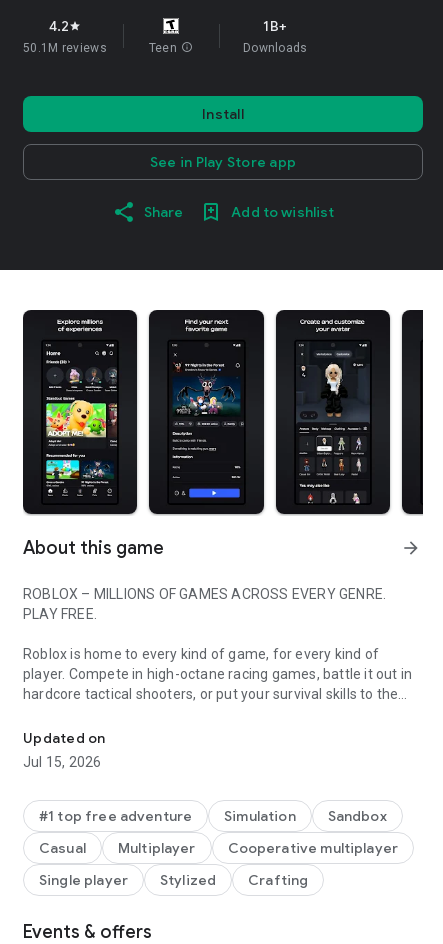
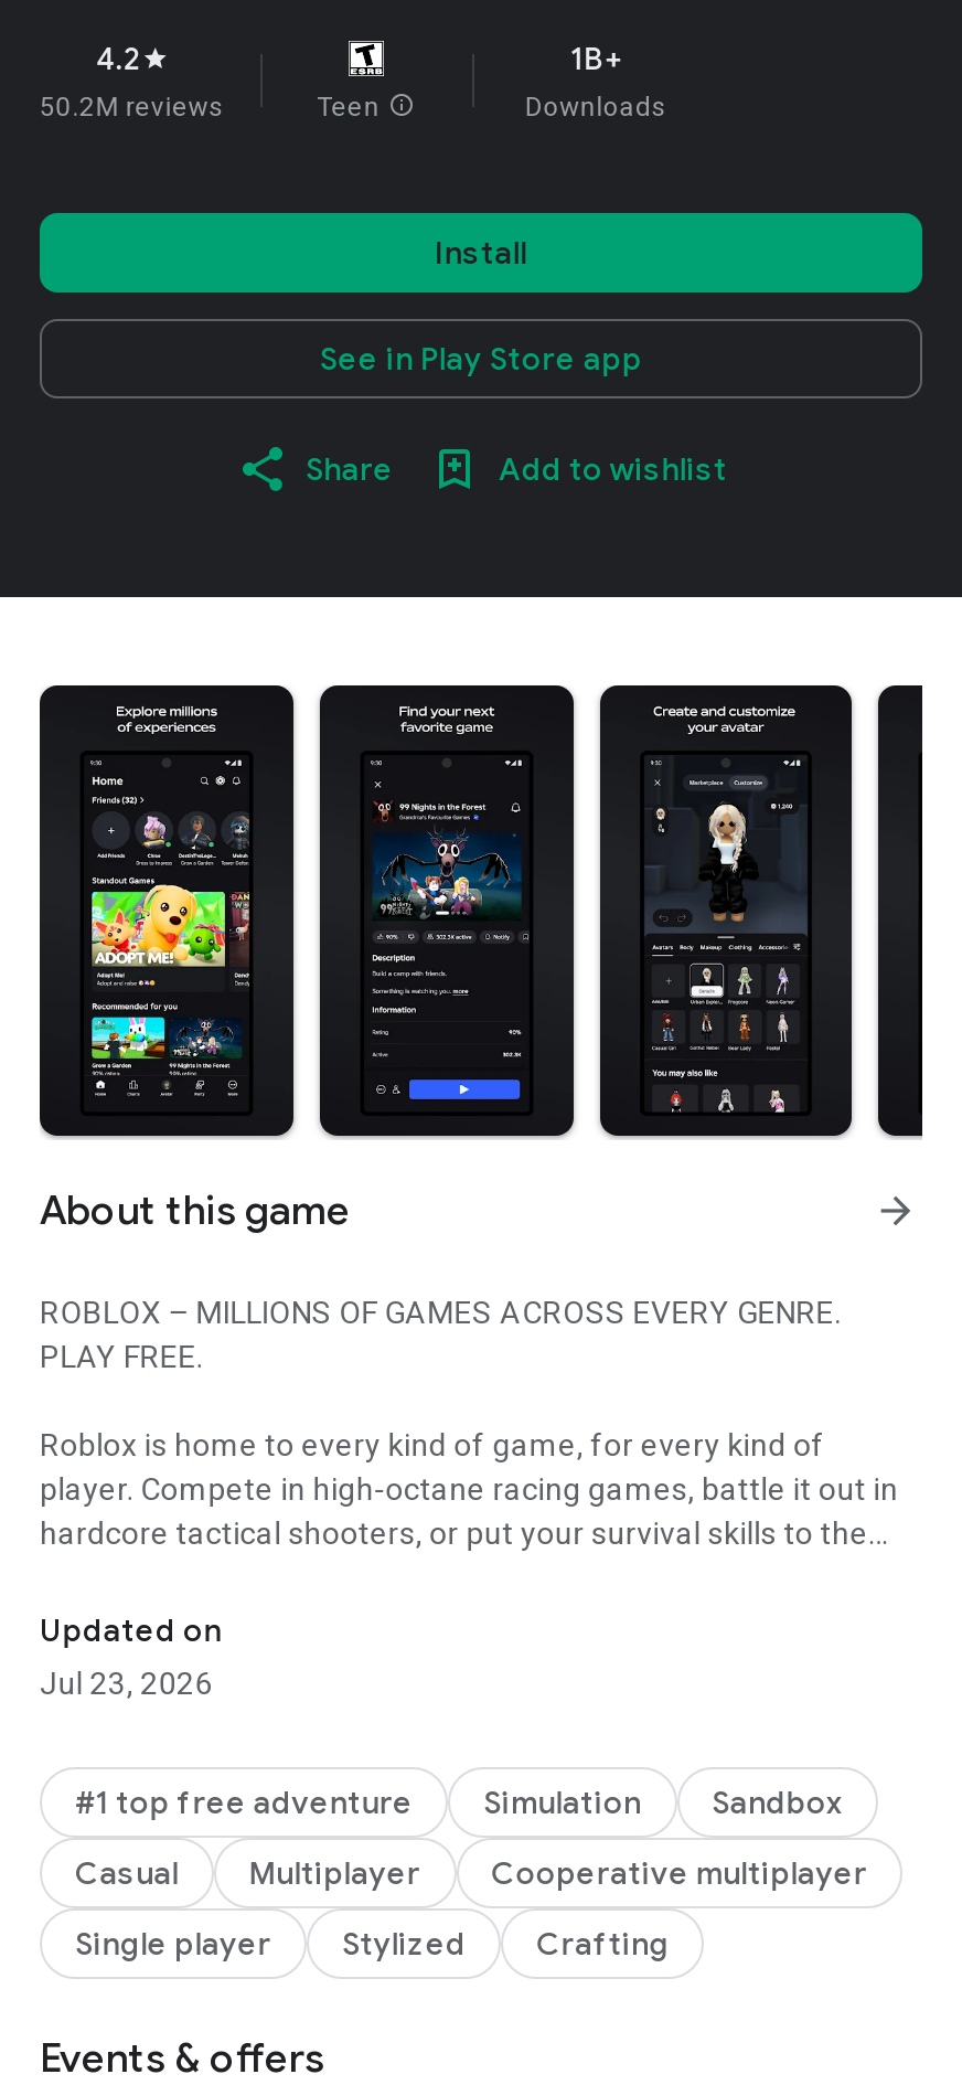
[23,41,107,55] 50.1M reviews -> [40,92,225,123] 50.2M reviews
[23,754,101,770] Jul 15, 2026 -> [40,1666,213,1701] Jul 23, 2026

